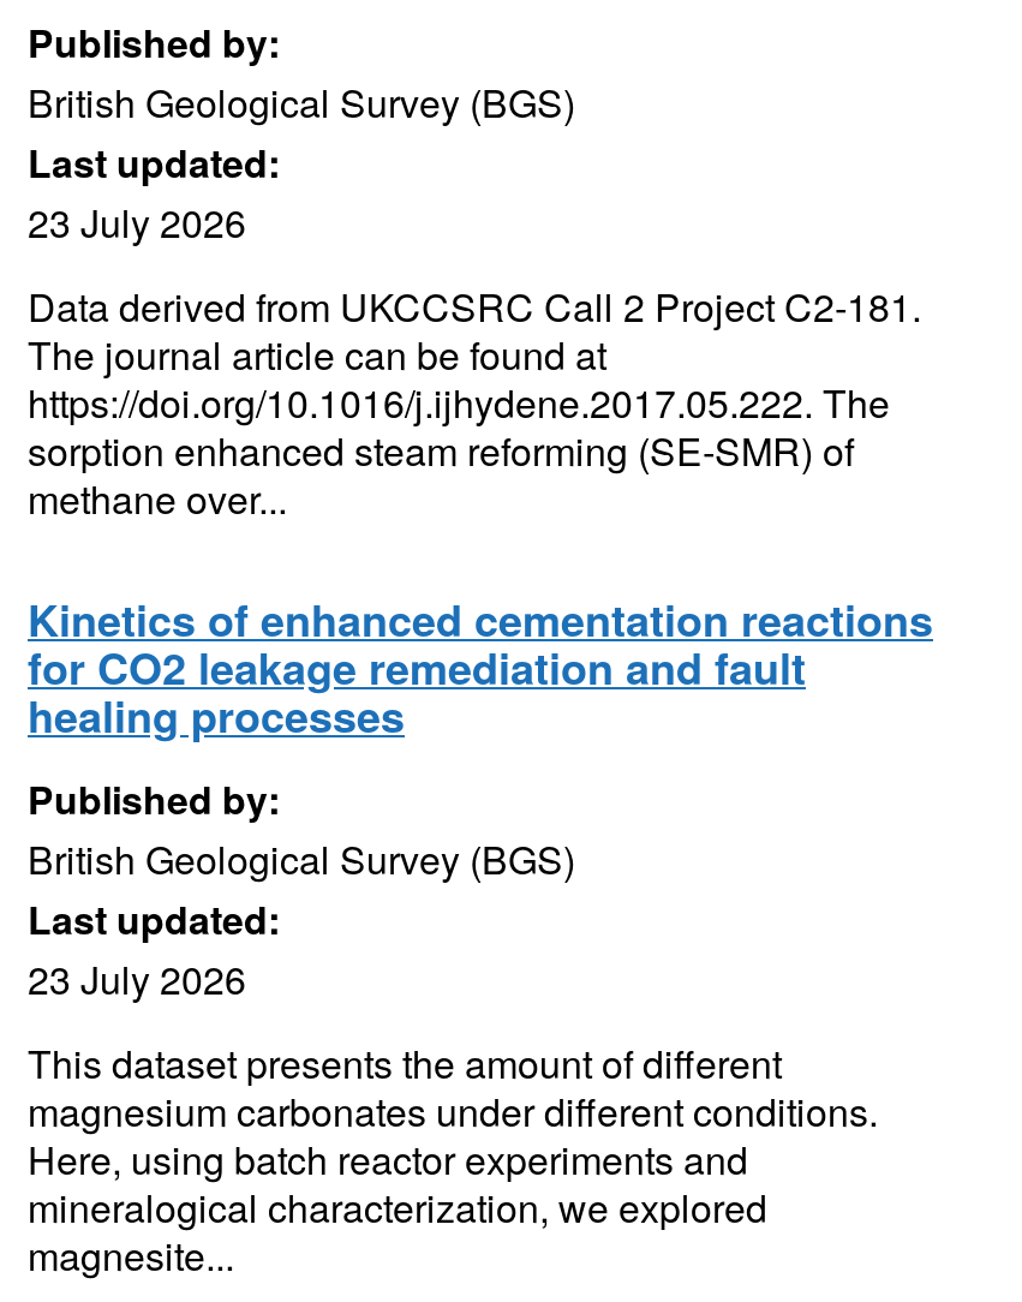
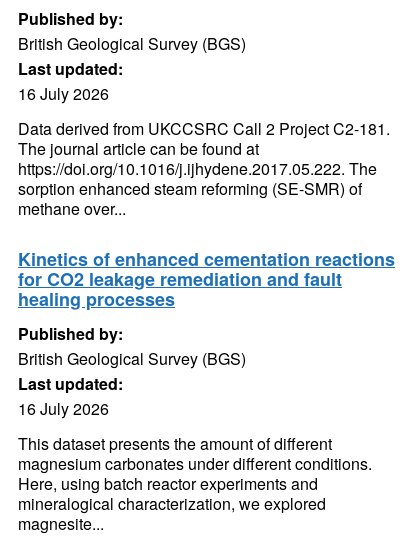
[28,195,246,250] 23 July 2026 -> [18,82,109,105] 16 July 2026
[28,951,246,1007] 23 July 2026 -> [18,397,109,420] 16 July 2026

